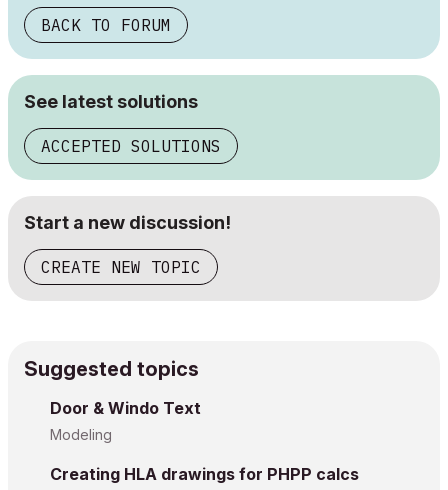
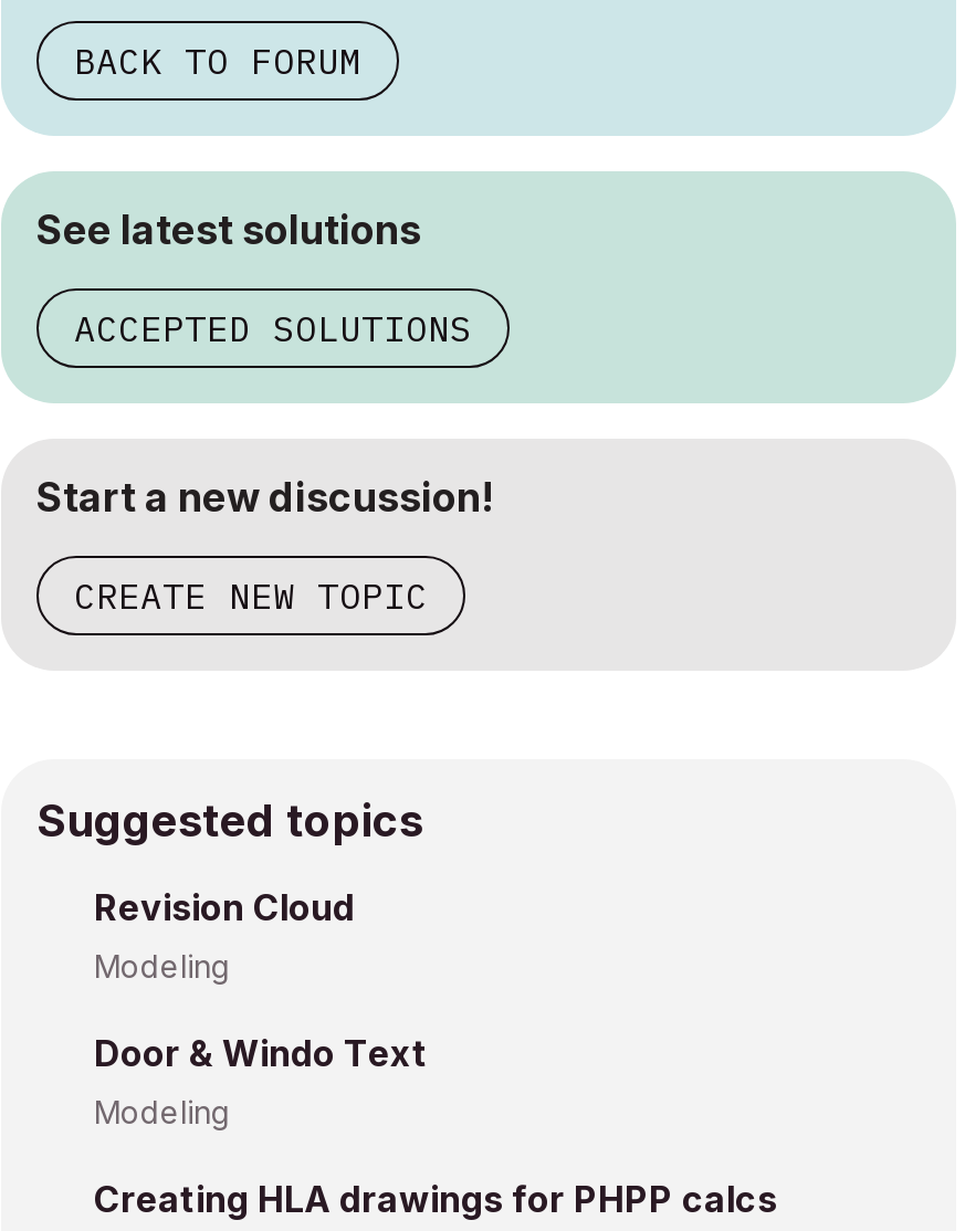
none -> [94,885,355,985] Revision Cloud | Modeling

